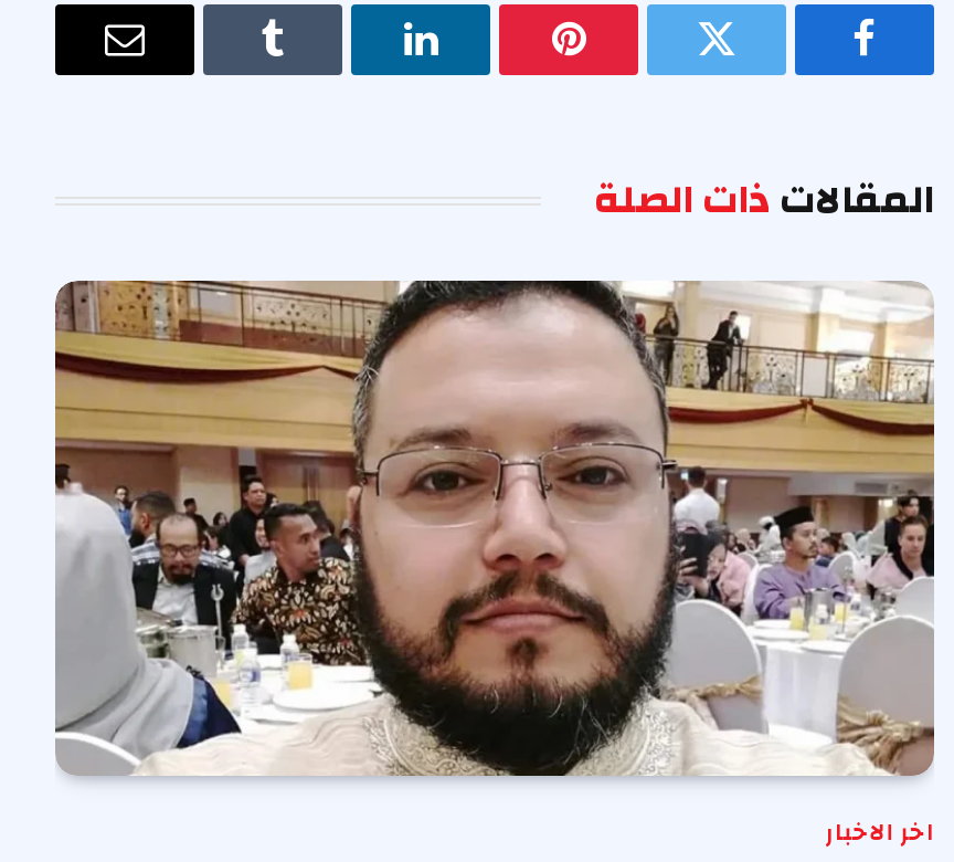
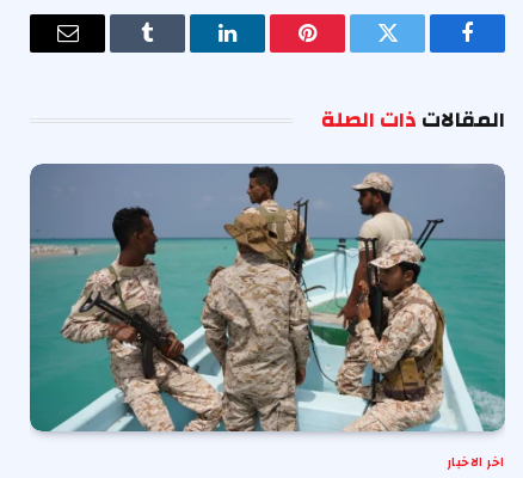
[53,278,936,778] [image] -> [29,163,506,433] [image]

